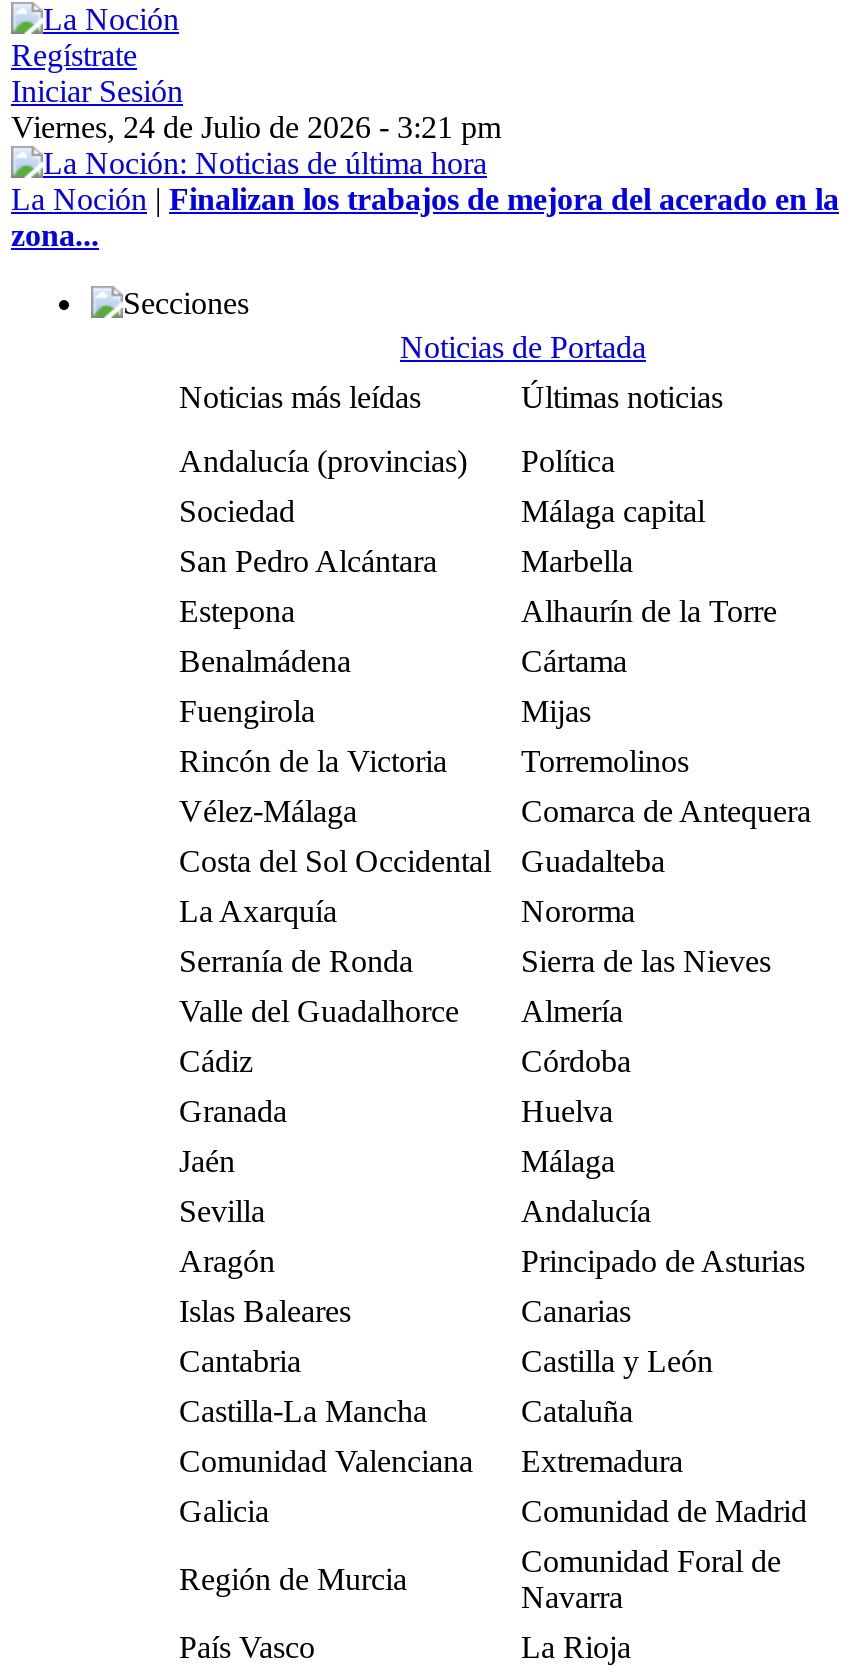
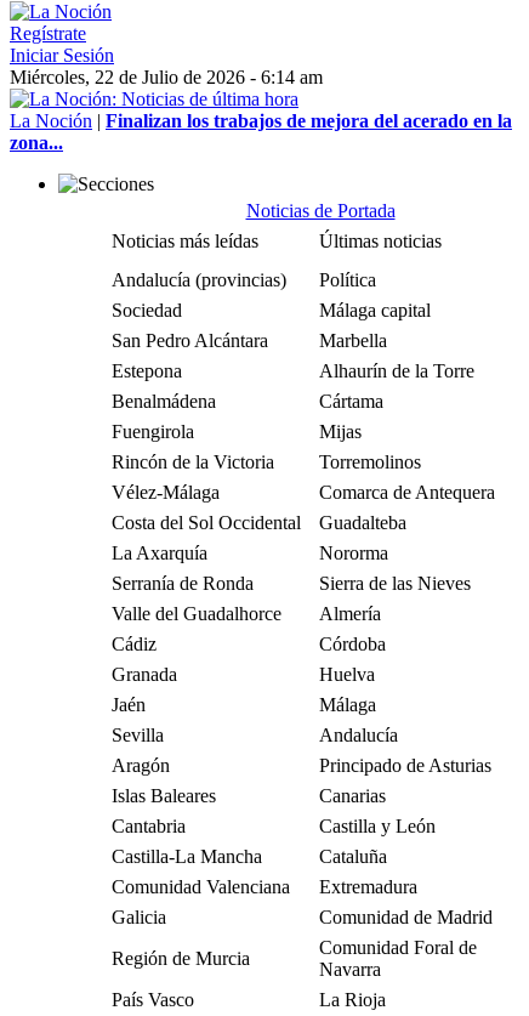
[11,110,501,144] Viernes, 24 de Julio de 2026 - 3:21 pm -> [10,67,323,87] Miércoles, 22 de Julio de 2026 - 6:14 am

